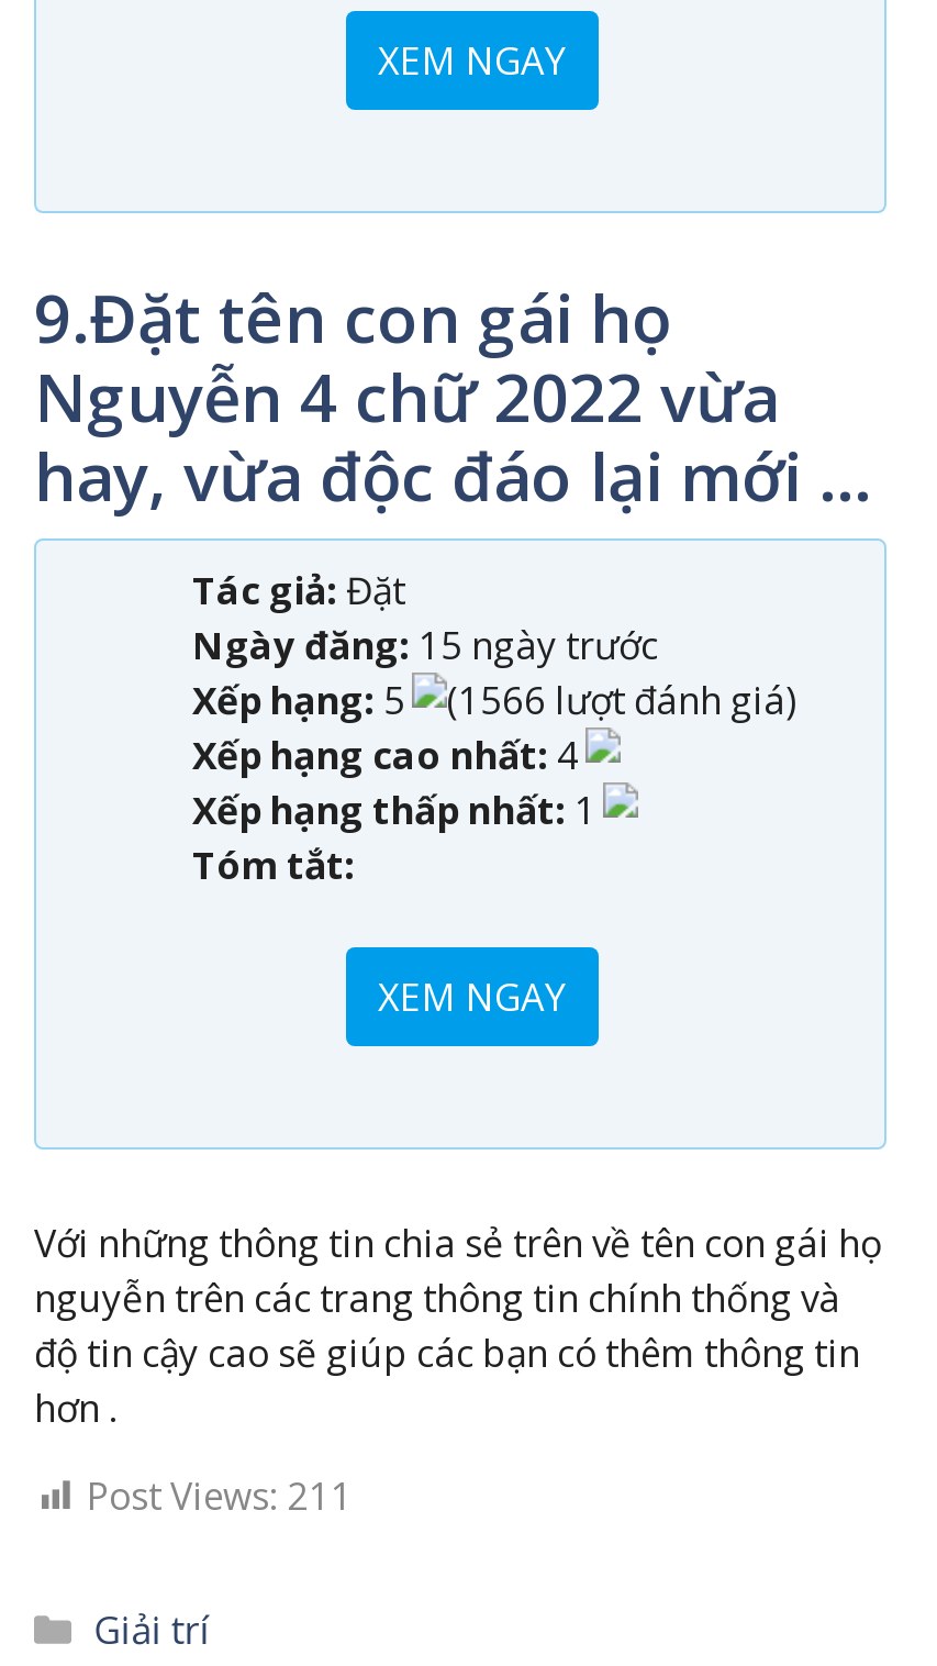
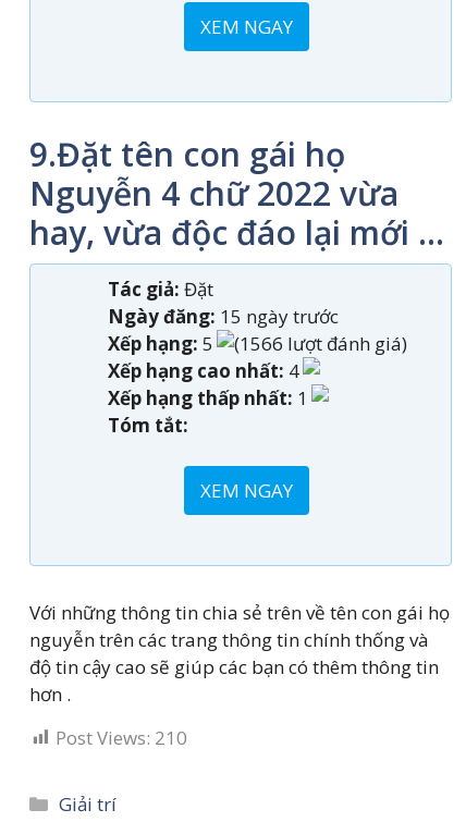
[87,1469,353,1520] Post Views: 211 -> [56,725,187,750] Post Views: 210

